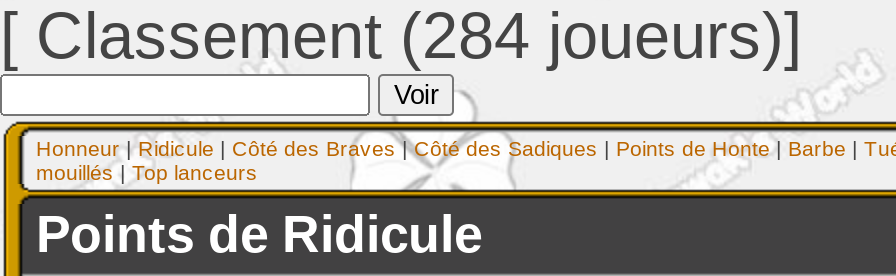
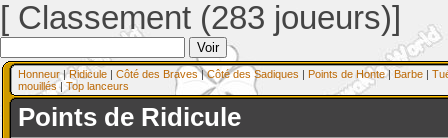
[0,0,802,72] [ Classement (284 joueurs)] -> [0,0,401,36] [ Classement (283 joueurs)]

